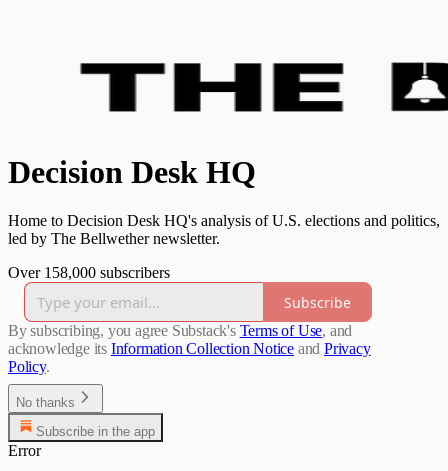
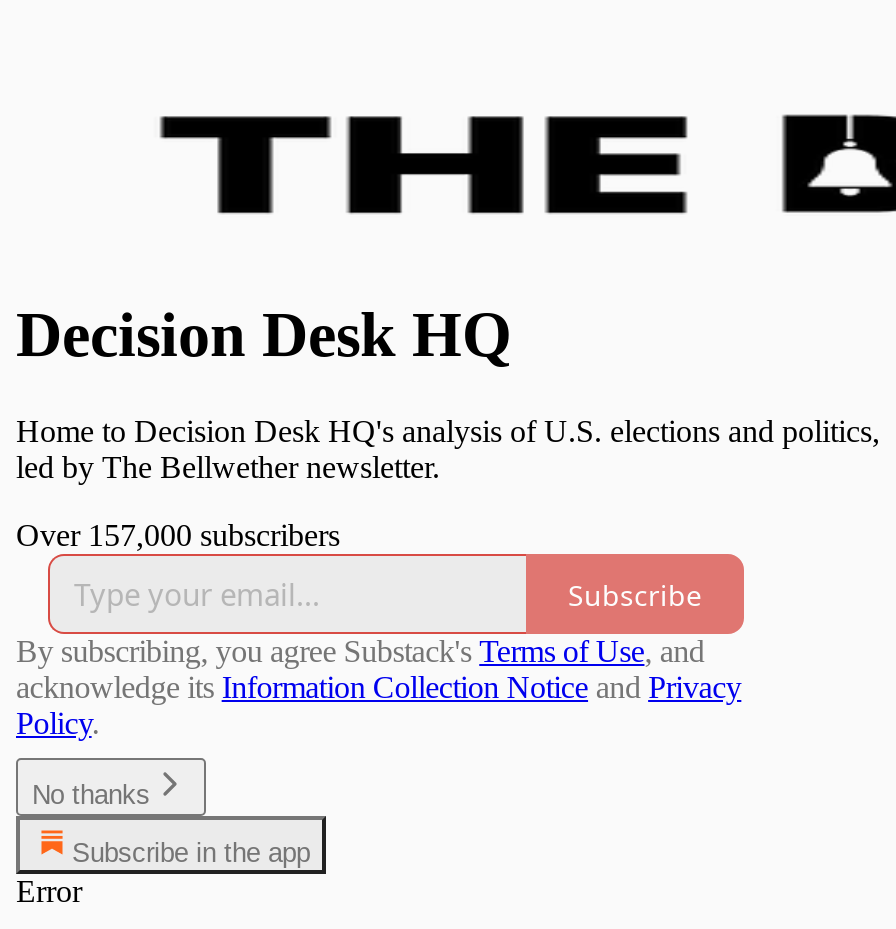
[8,264,170,281] Over 158,000 subscribers -> [16,519,340,553] Over 157,000 subscribers

